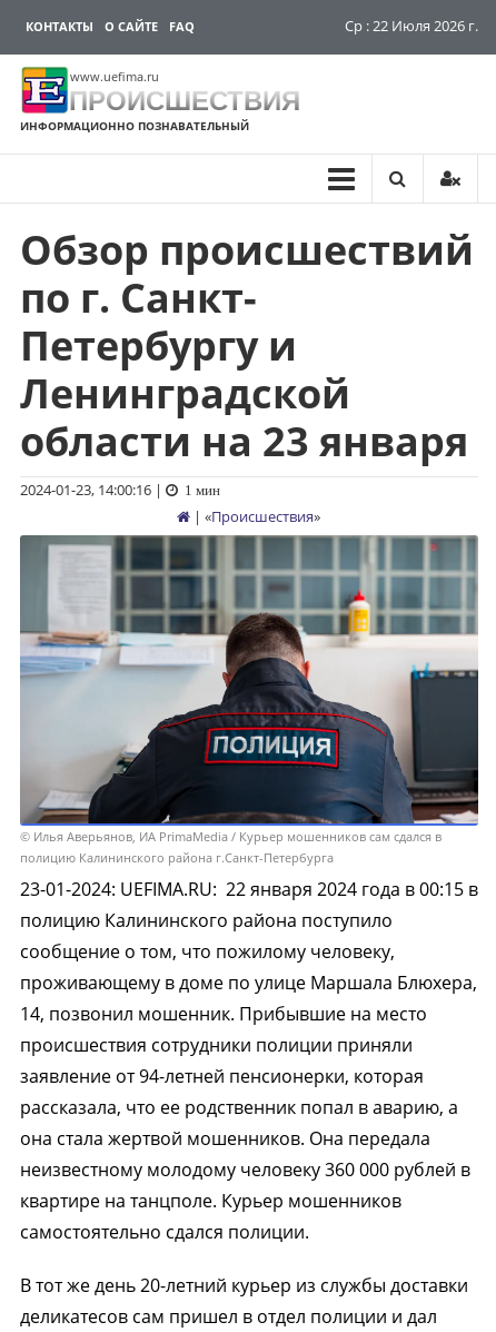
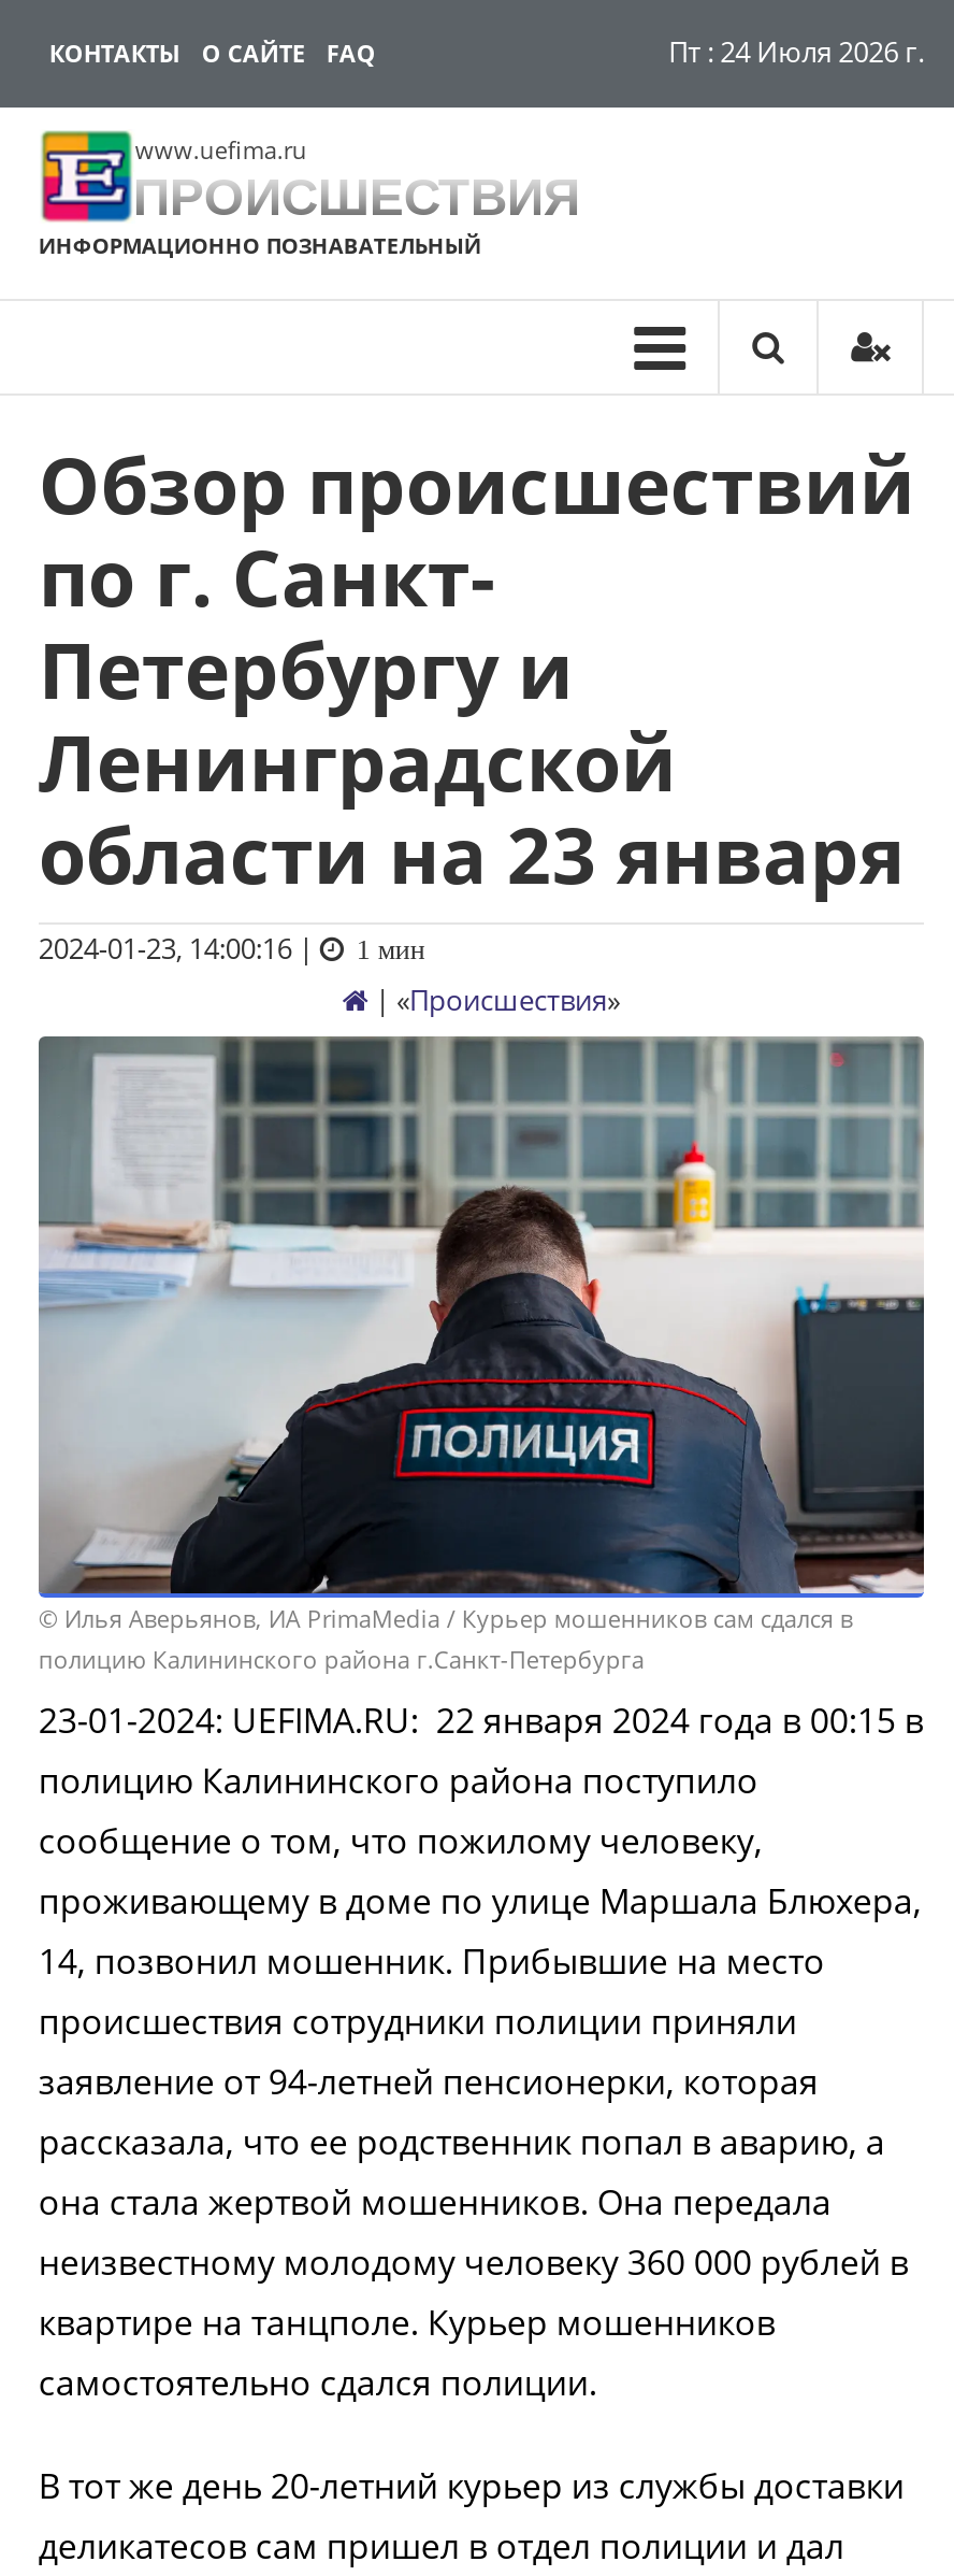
[345,16,478,36] Ср : 22 Июля 2026 г. -> [668,32,924,71] Пт : 24 Июля 2026 г.

